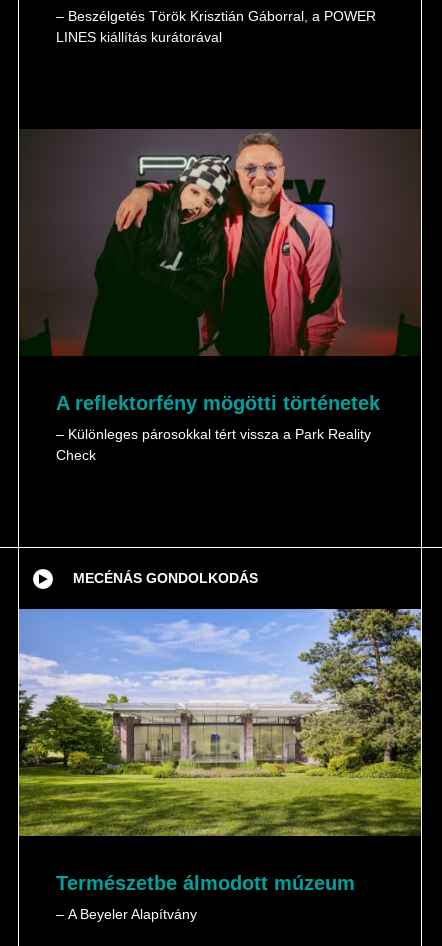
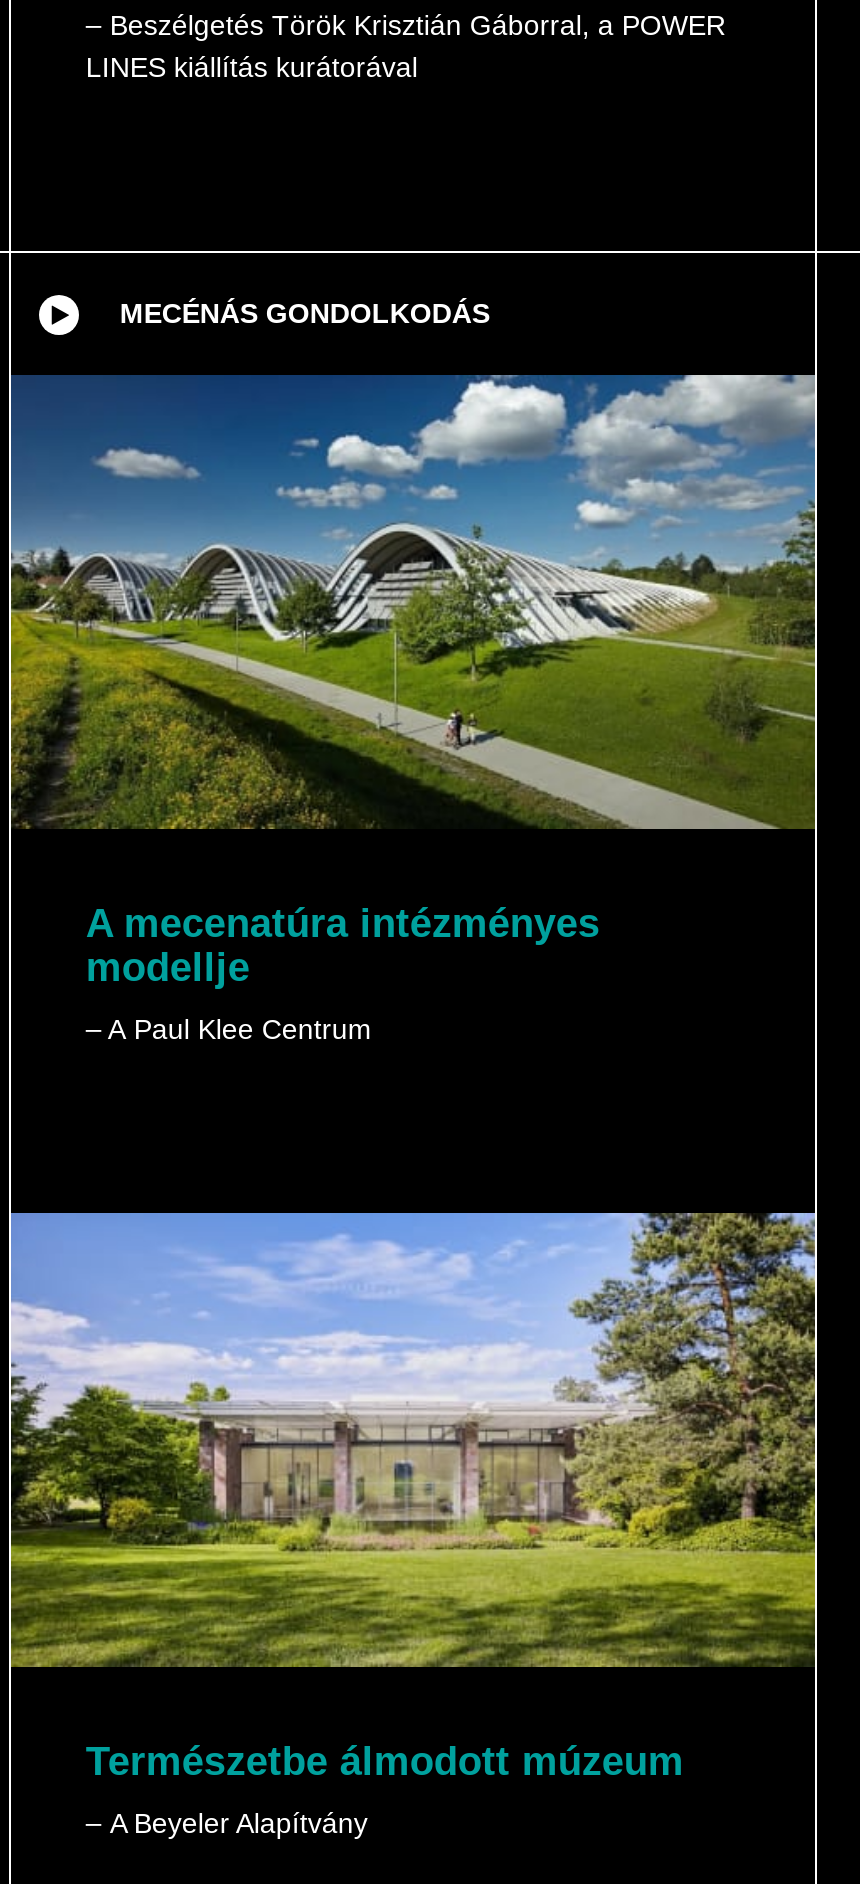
[20,129,420,357] [image] -> [9,375,817,829] [image]
[56,392,380,463] A reflektorfény mögötti történetek | – Különleges párosokkal tért vissza a Park Reality | Check -> none
moved [73,570,258,586] -> [120,298,490,330]: MECÉNÁS GONDOLKODÁS
none -> [86,901,600,1045] A mecenatúra intézményes | modellje | – A Paul Klee Centrum

